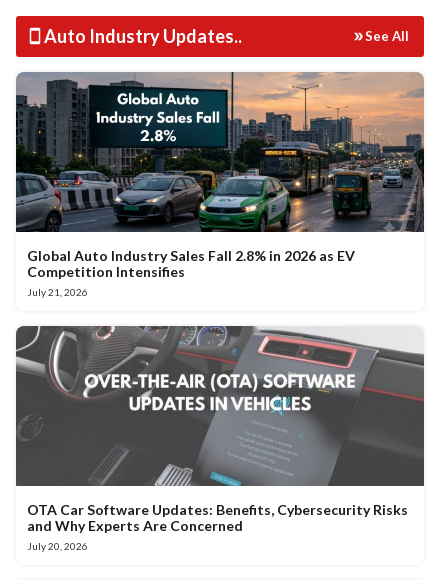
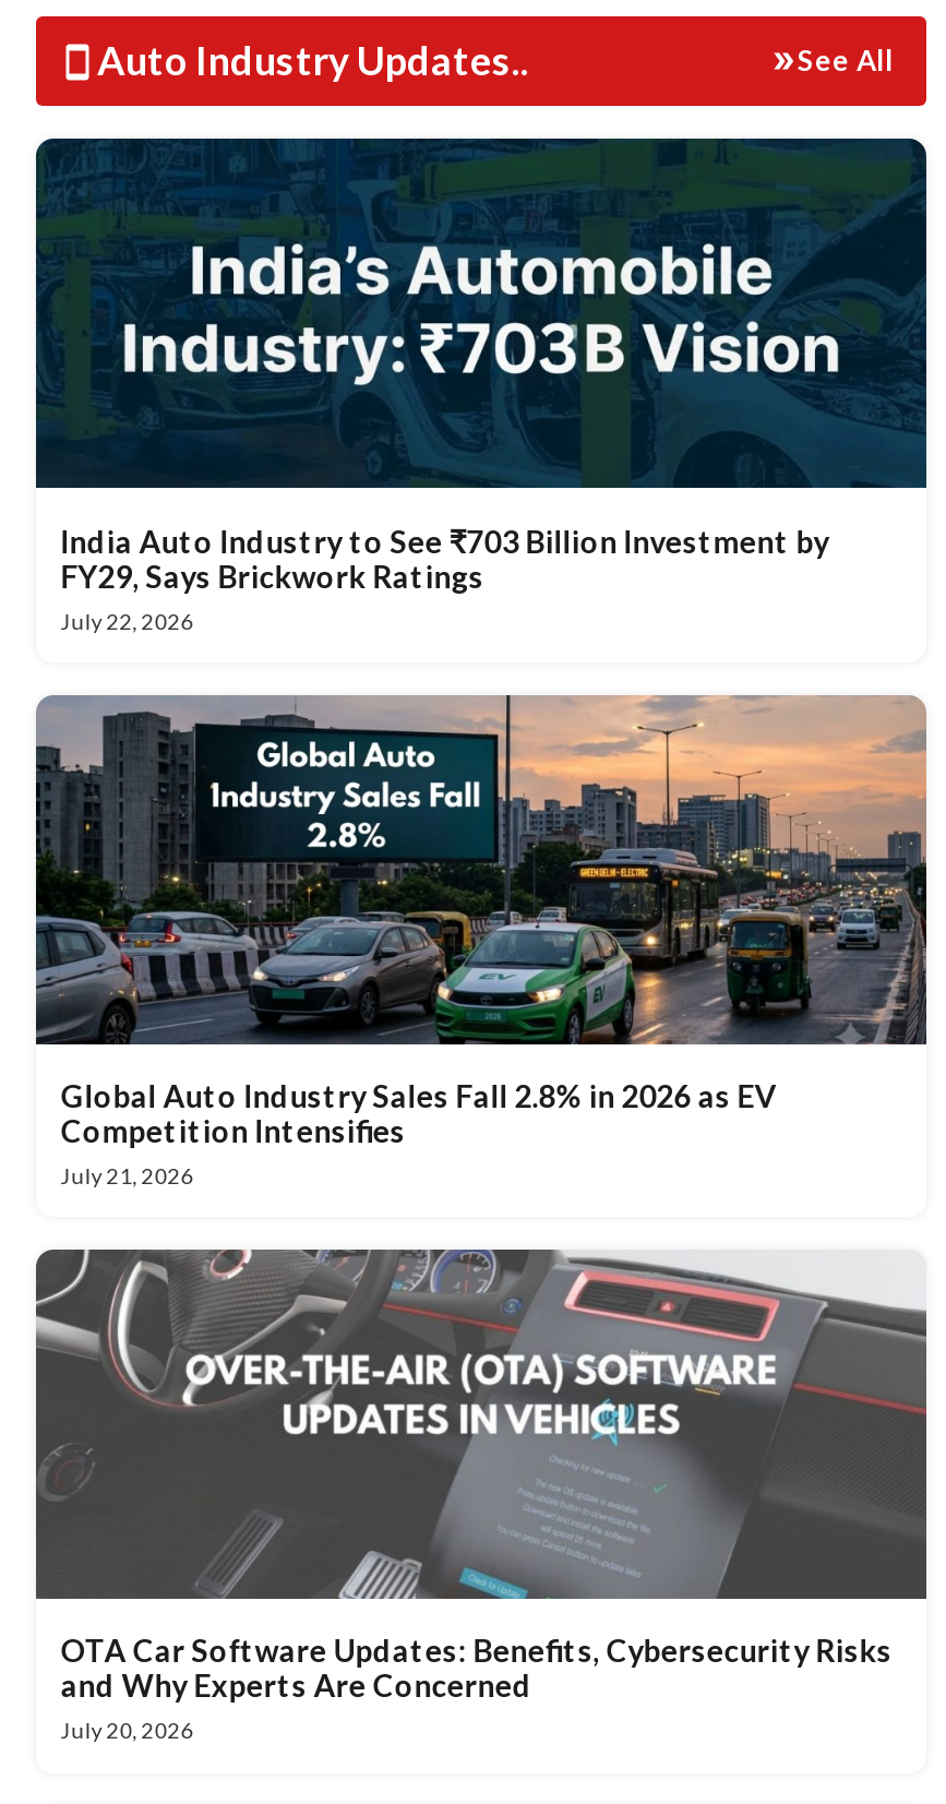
none -> [36,136,929,633] [image] | India Auto Industry to See ₹703 Billion Investment by | FY29, Says Brickwork Ratings | July 22, 2026

